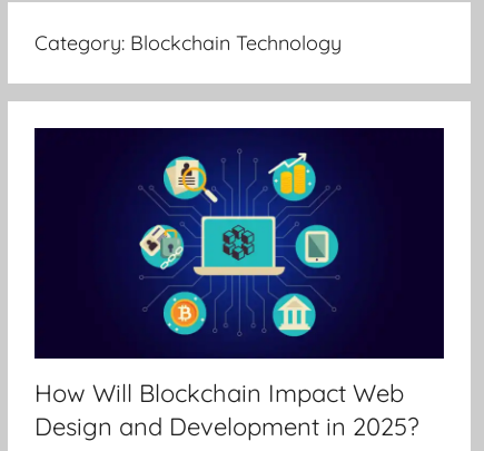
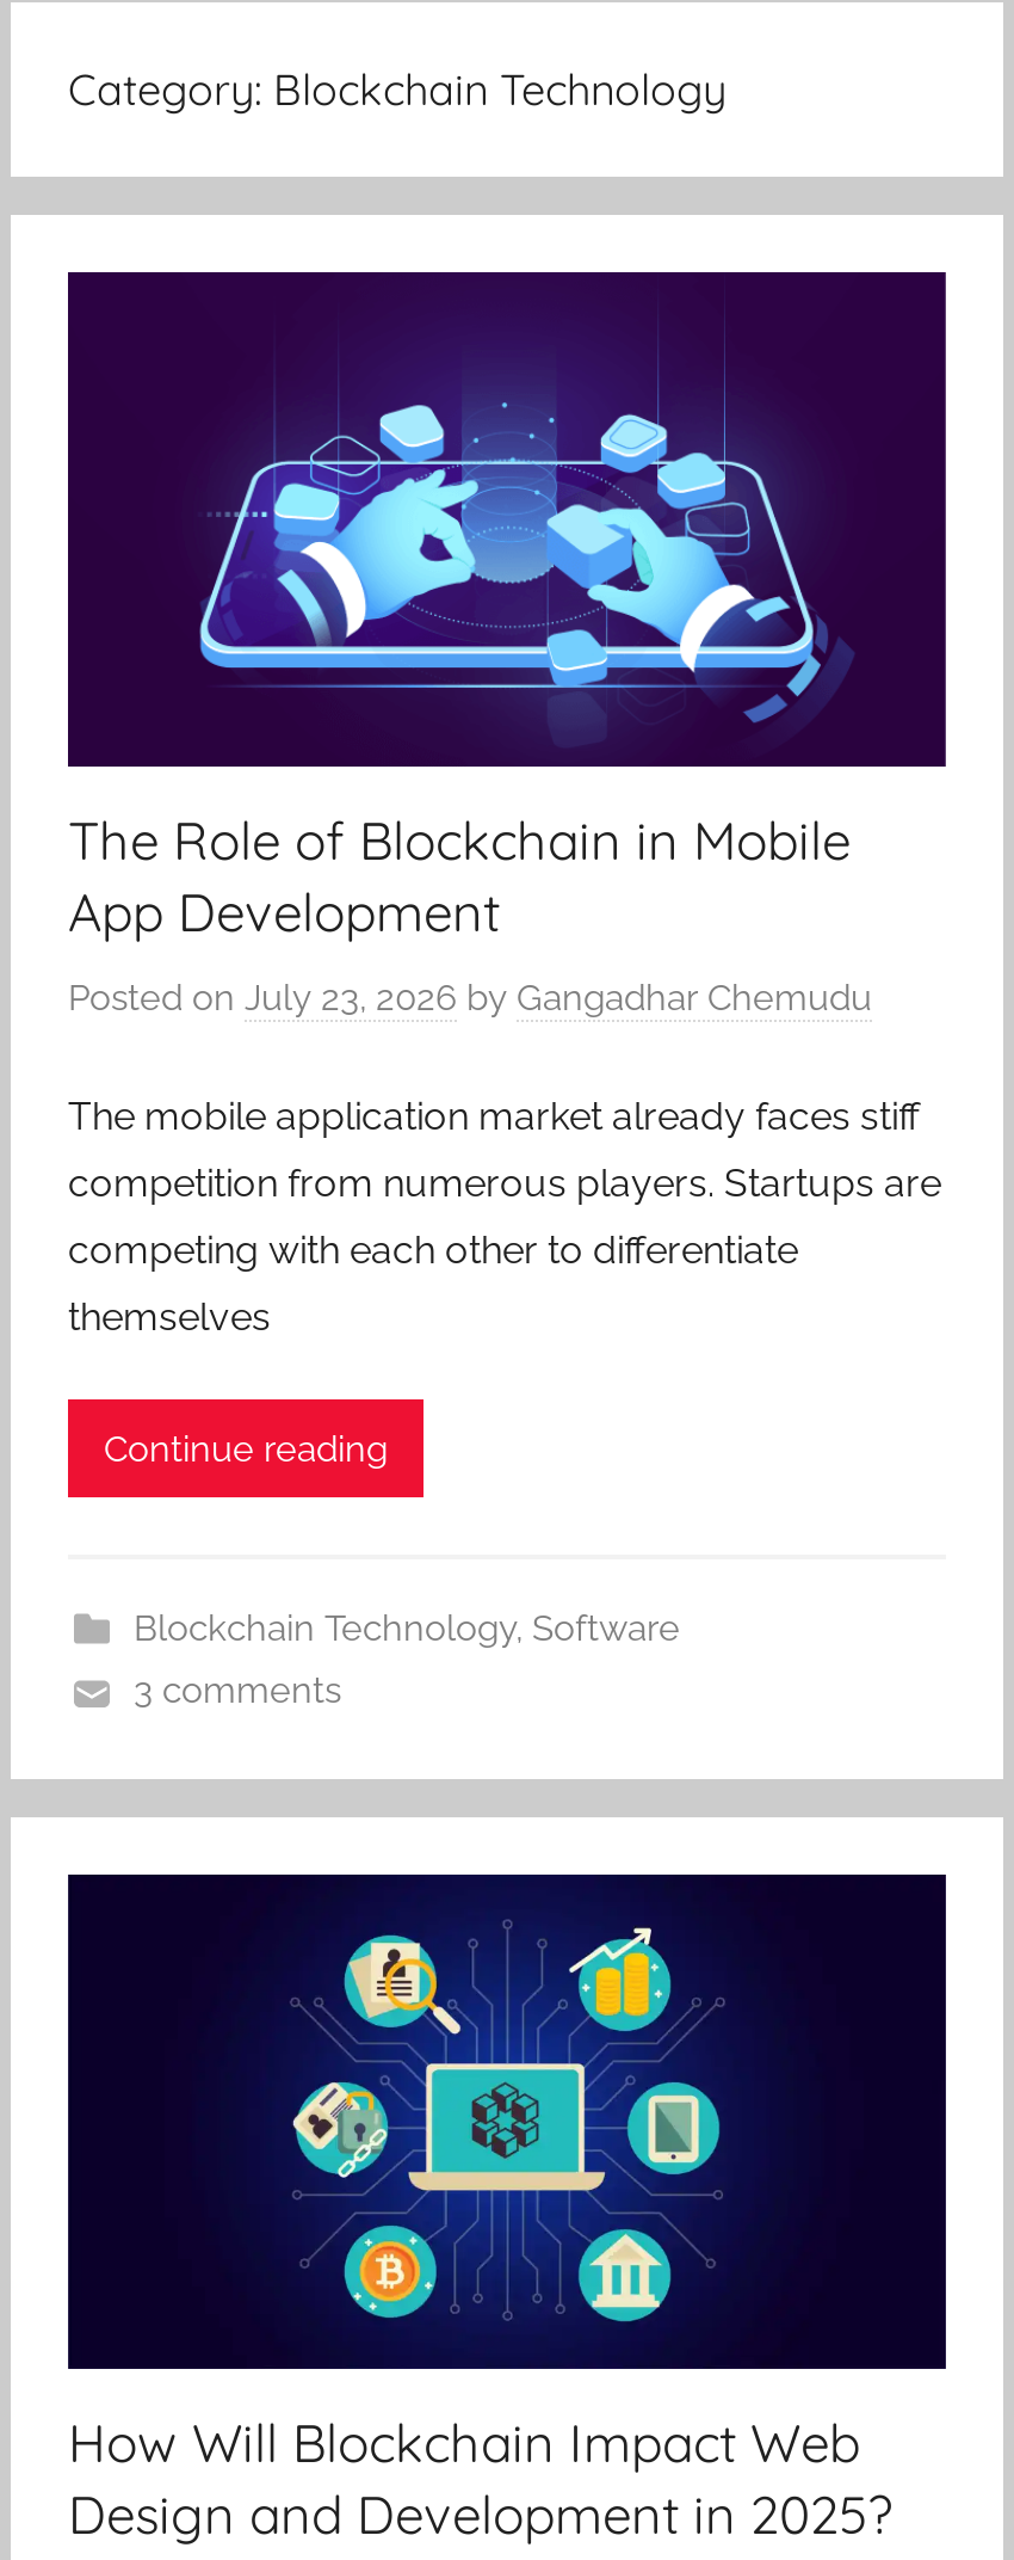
none -> [68,275,944,1470] [image] | The Role of Blockchain in Mobile | App Development | Posted on July 23, 2026 by Gangadhar Chemudu | The mobile application market already faces stiff | competition from numerous players. Startups are | competing with each other to differentiate | themselves | Continue reading
none -> [134,1607,680,1712] Blockchain Technology, Software | 3 comments

